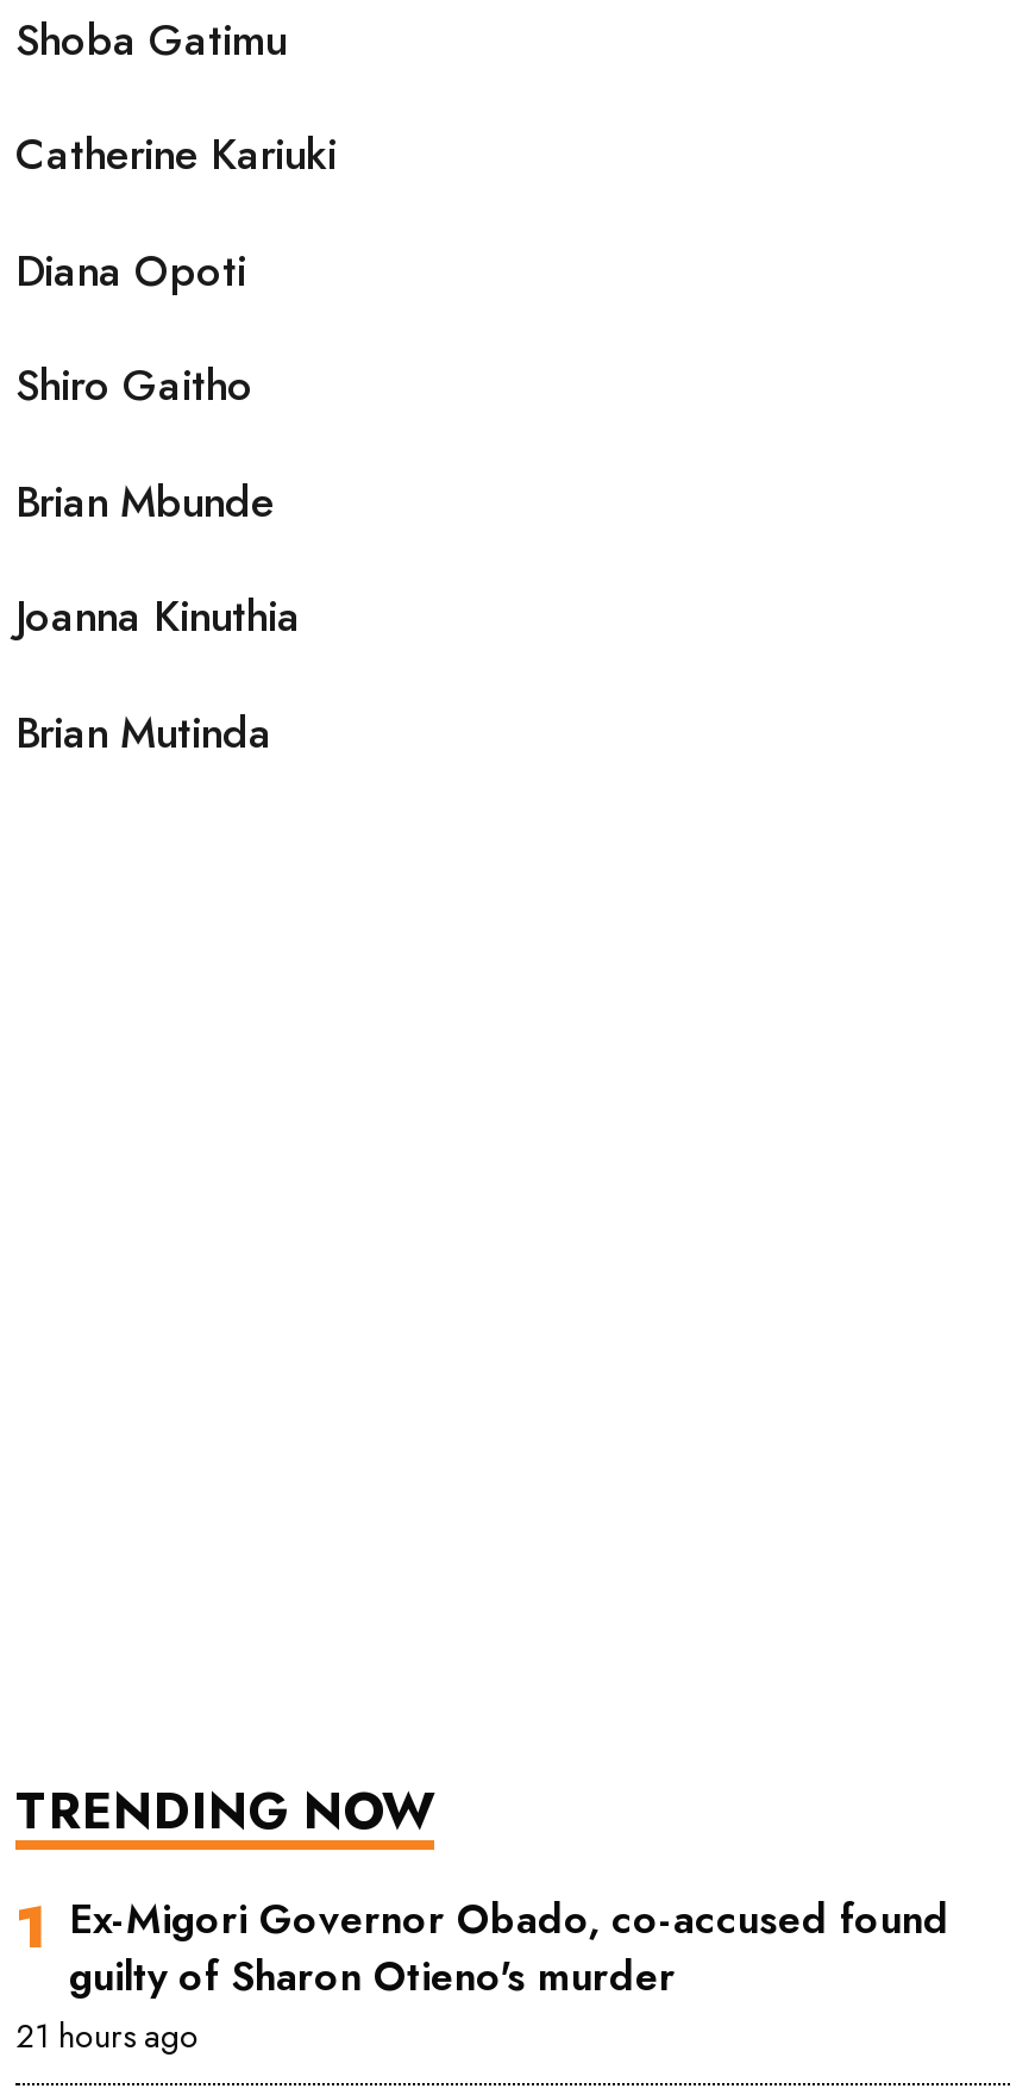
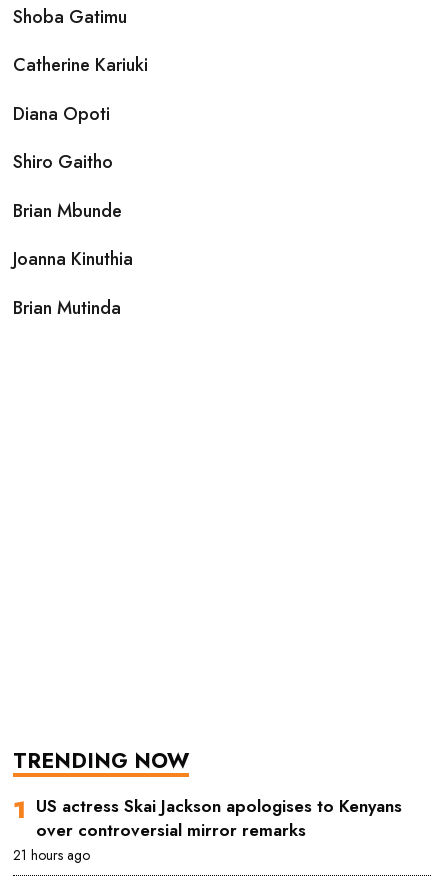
[69,1890,949,2005] Ex-Migori Governor Obado, co-accused found | guilty of Sharon Otieno's murder -> [35,794,401,842] US actress Skai Jackson apologises to Kenyans | over controversial mirror remarks

